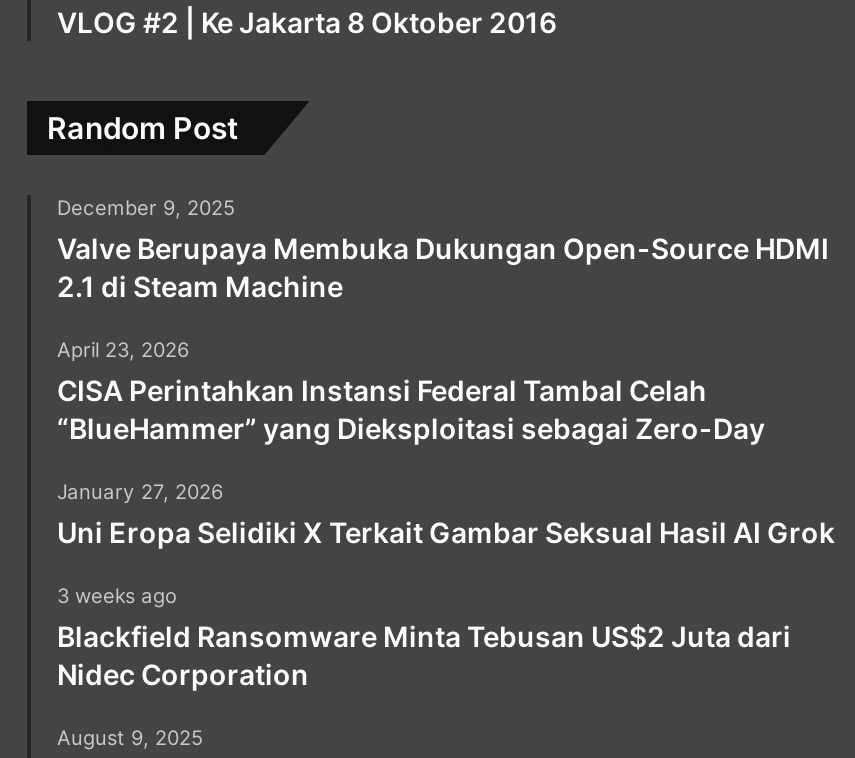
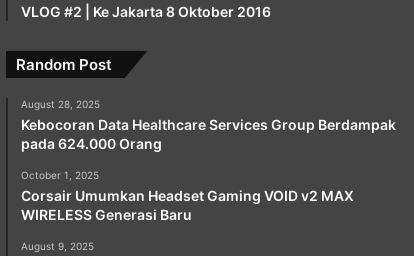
[57,195,835,691] December 9, 2025 | Valve Berupaya Membuka Dukungan Open-Source HDMI | 2.1 di Steam Machine | April 23, 2026 | CISA Perintahkan Instansi Federal Tambal Celah | “BlueHammer” yang Dieksploitasi sebagai Zero-Day | January 27, 2026 | Uni Eropa Selidiki X Terkait Gambar Seksual Hasil AI Grok | 3 weeks ago | Blackfield Ransomware Minta Tebusan US$2 Juta dari | Nidec Corporation -> [21,98,396,223] August 28, 2025 | Kebocoran Data Healthcare Services Group Berdampak | pada 624.000 Orang | October 1, 2025 | Corsair Umumkan Headset Gaming VOID v2 MAX | WIRELESS Generasi Baru

